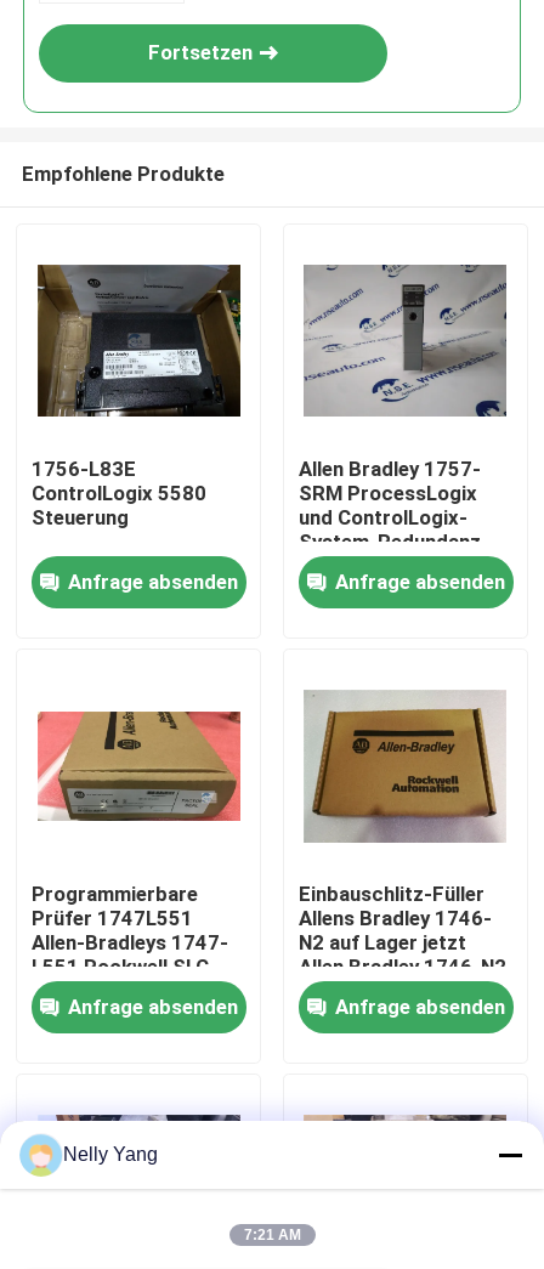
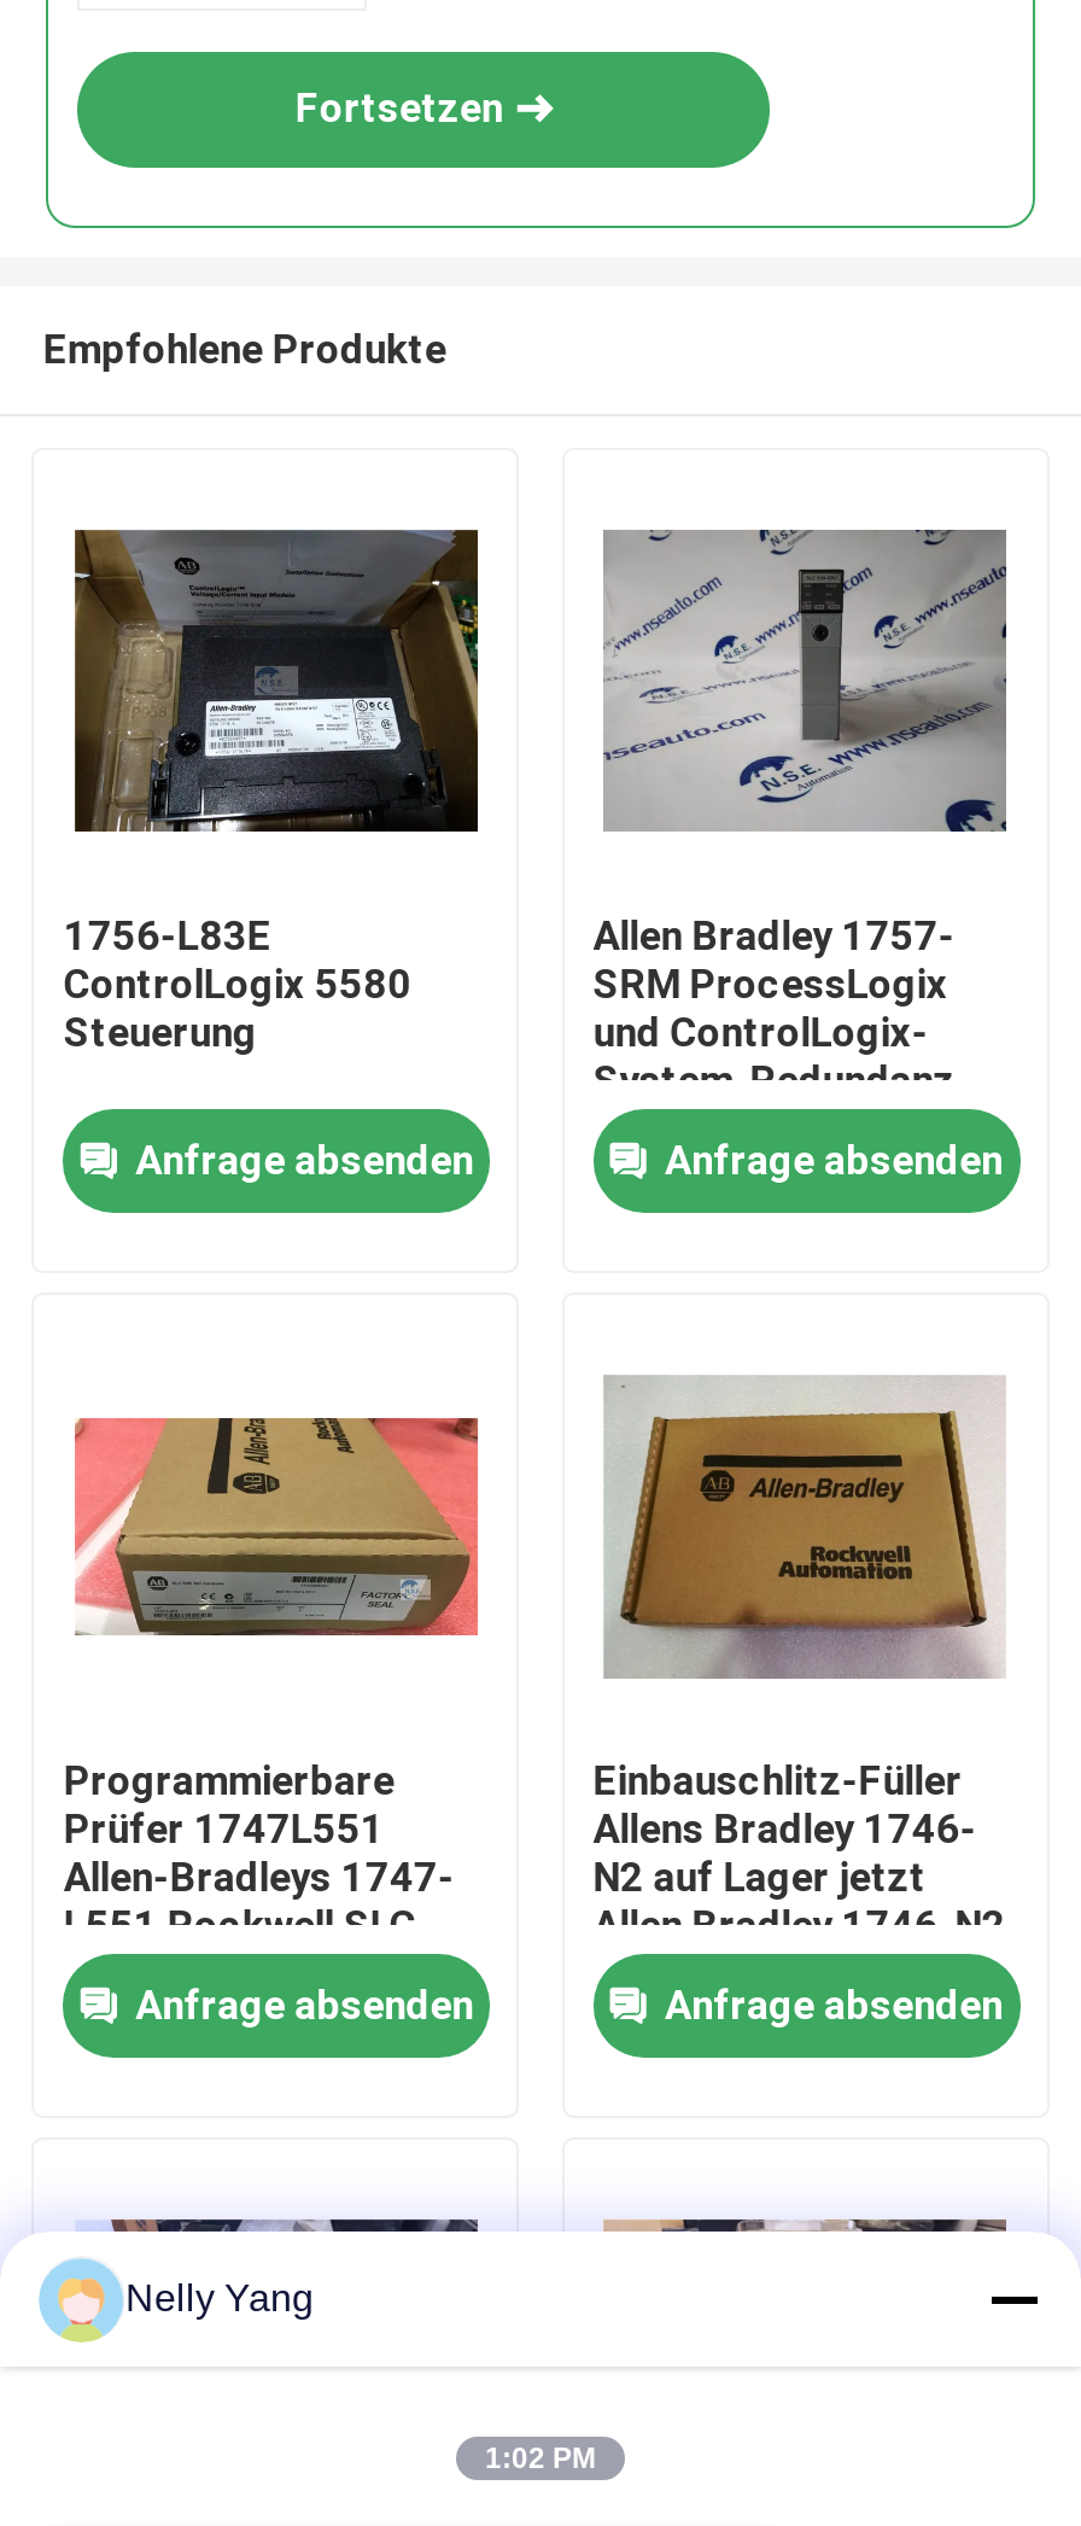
[243,1226,301,1243] 7:21 AM -> [485,2442,596,2475] 1:02 PM

